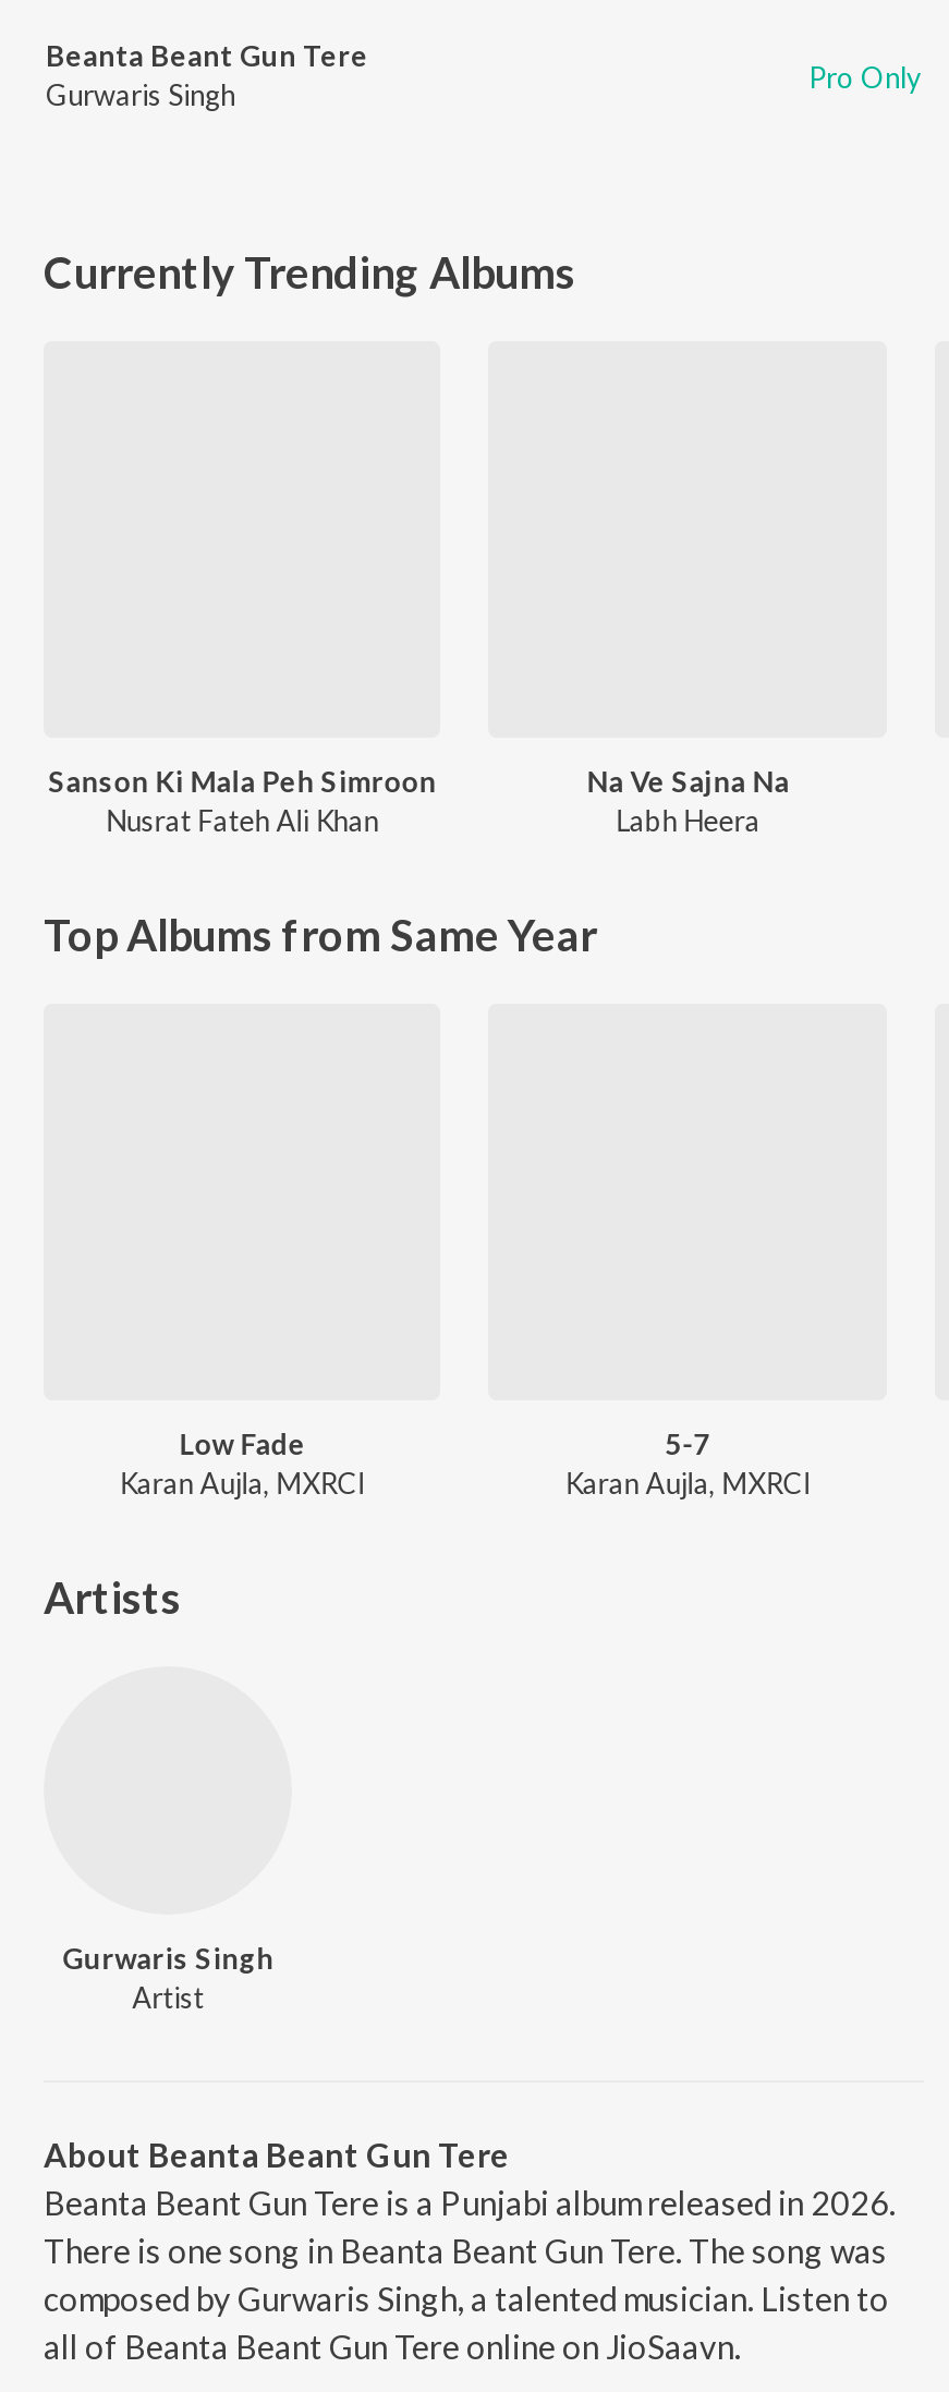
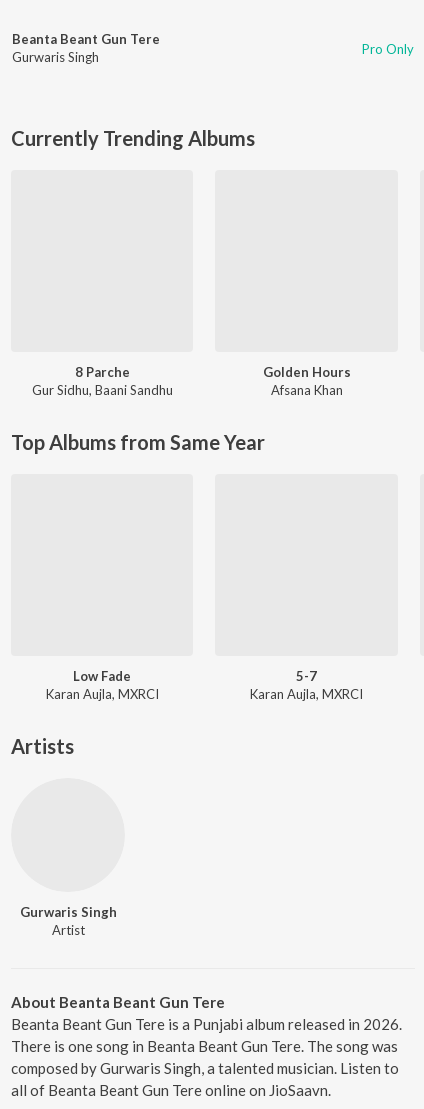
[48,764,436,838] Sanson Ki Mala Peh Simroon | Nusrat Fateh Ali Khan -> [32,364,173,398] 8 Parche | Gur Sidhu, Baani Sandhu
[587,764,789,838] Na Ve Sajna Na | Labh Heera -> [263,364,351,398] Golden Hours | Afsana Khan

